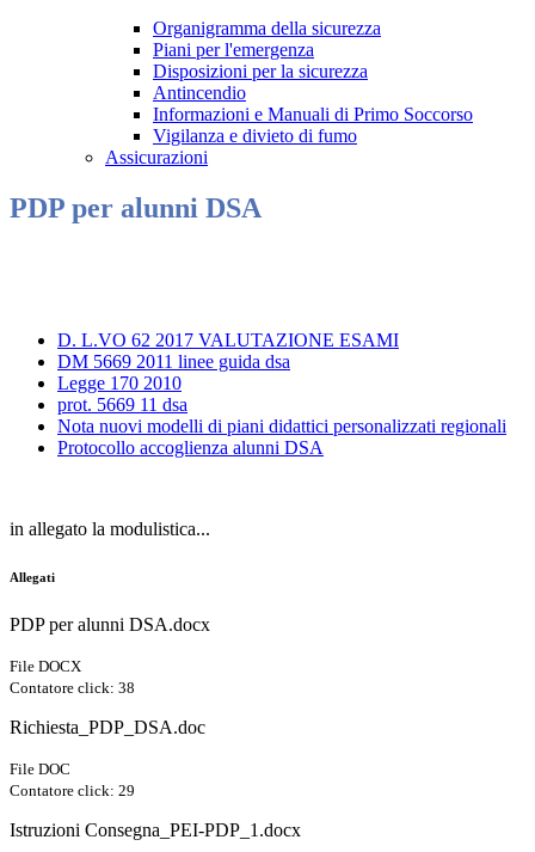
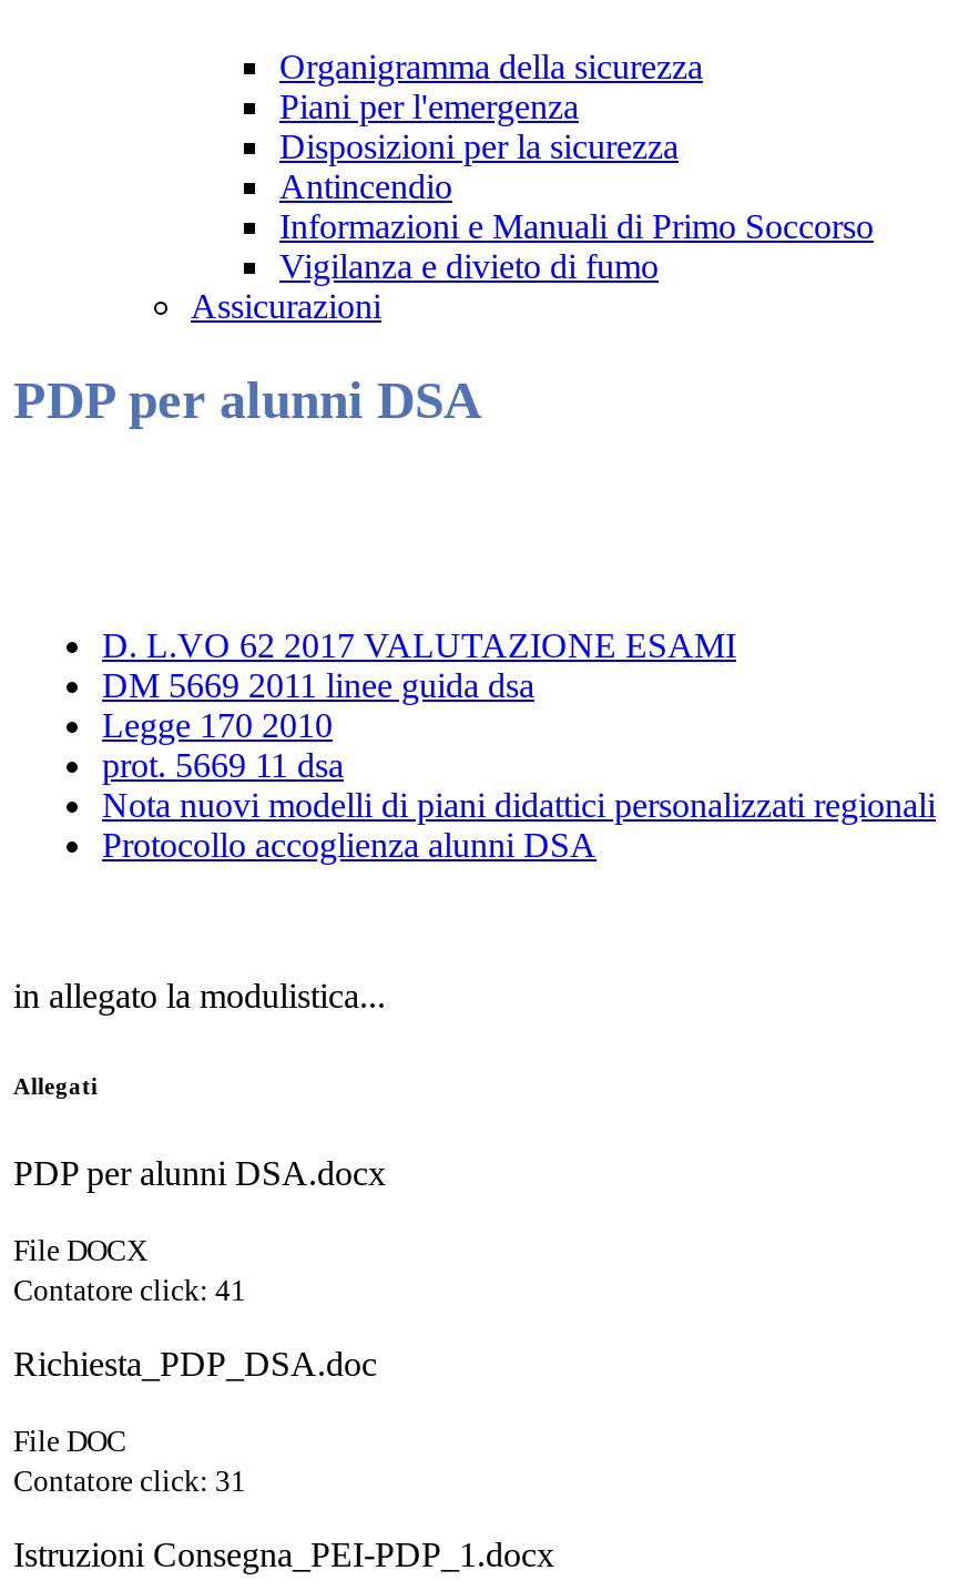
[10,679,135,697] Contatore click: 38 -> [13,1274,246,1307] Contatore click: 41
[10,782,135,800] Contatore click: 29 -> [13,1465,246,1498] Contatore click: 31

